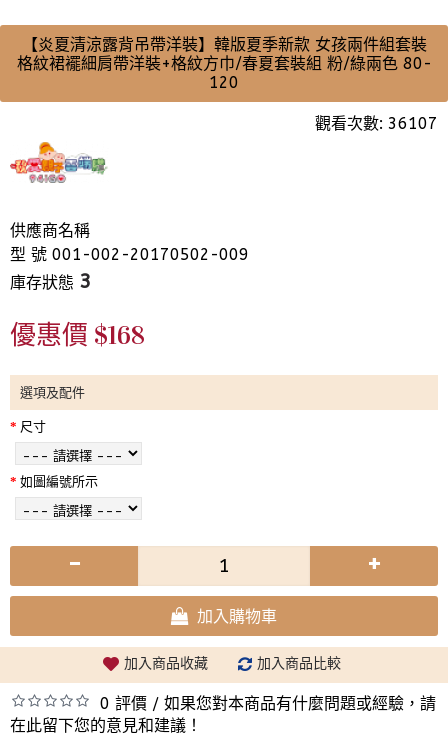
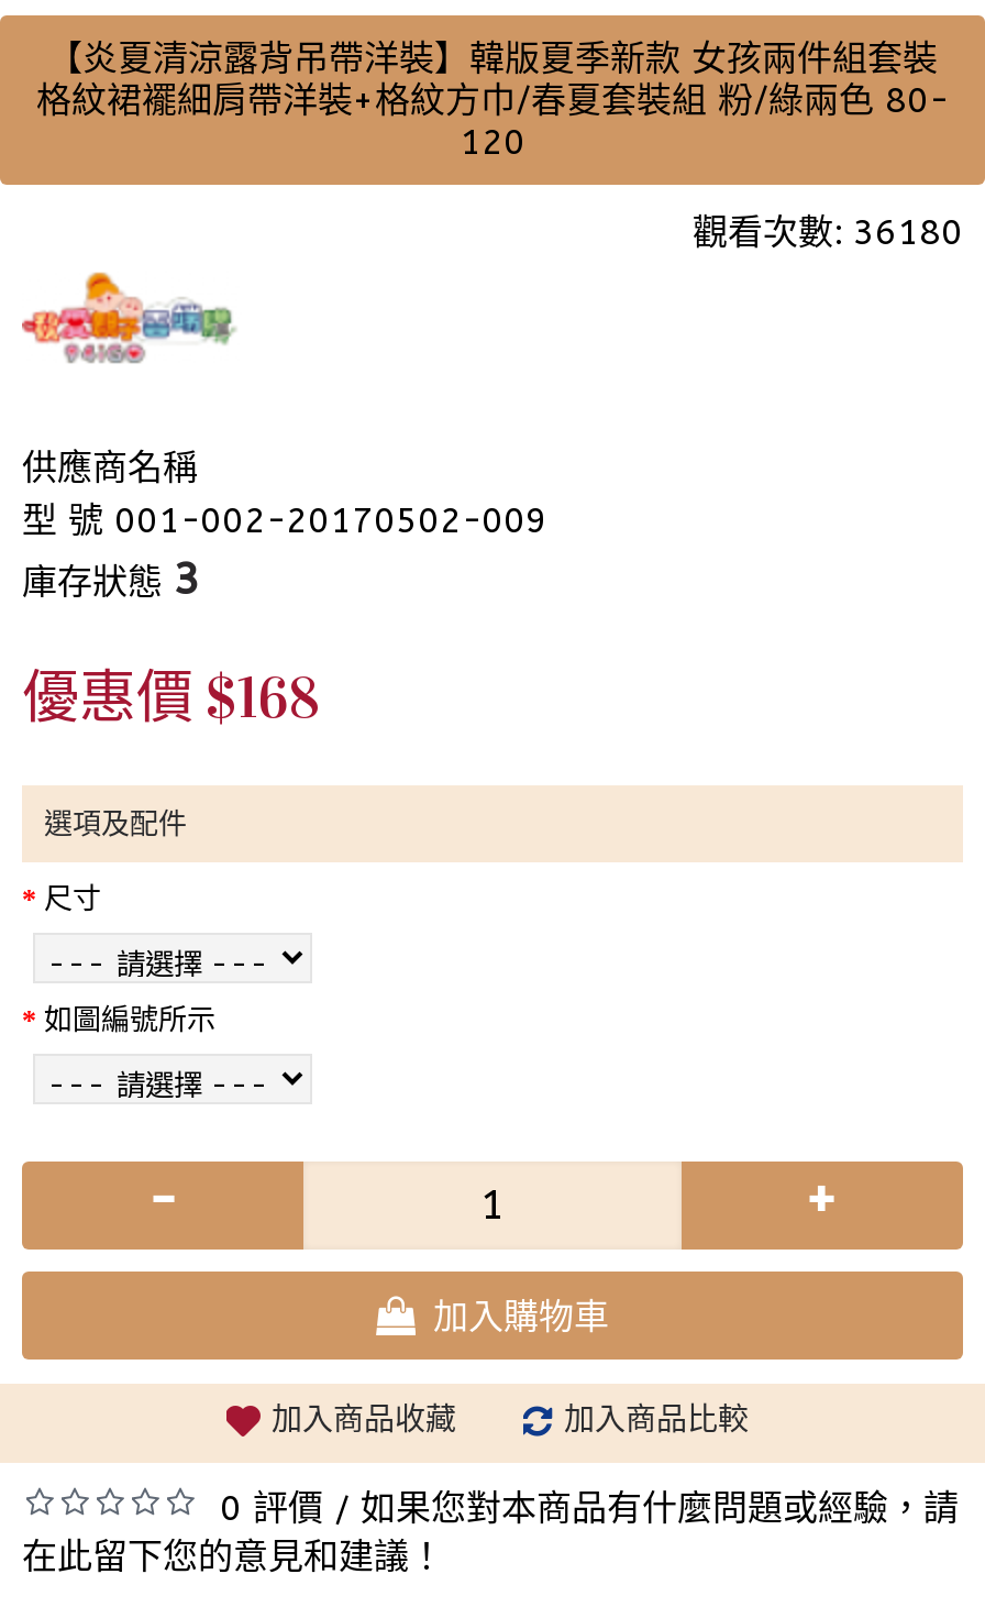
[315,114,438,133] 觀看次數: 36107 -> [693,211,963,253] 觀看次數: 36180

